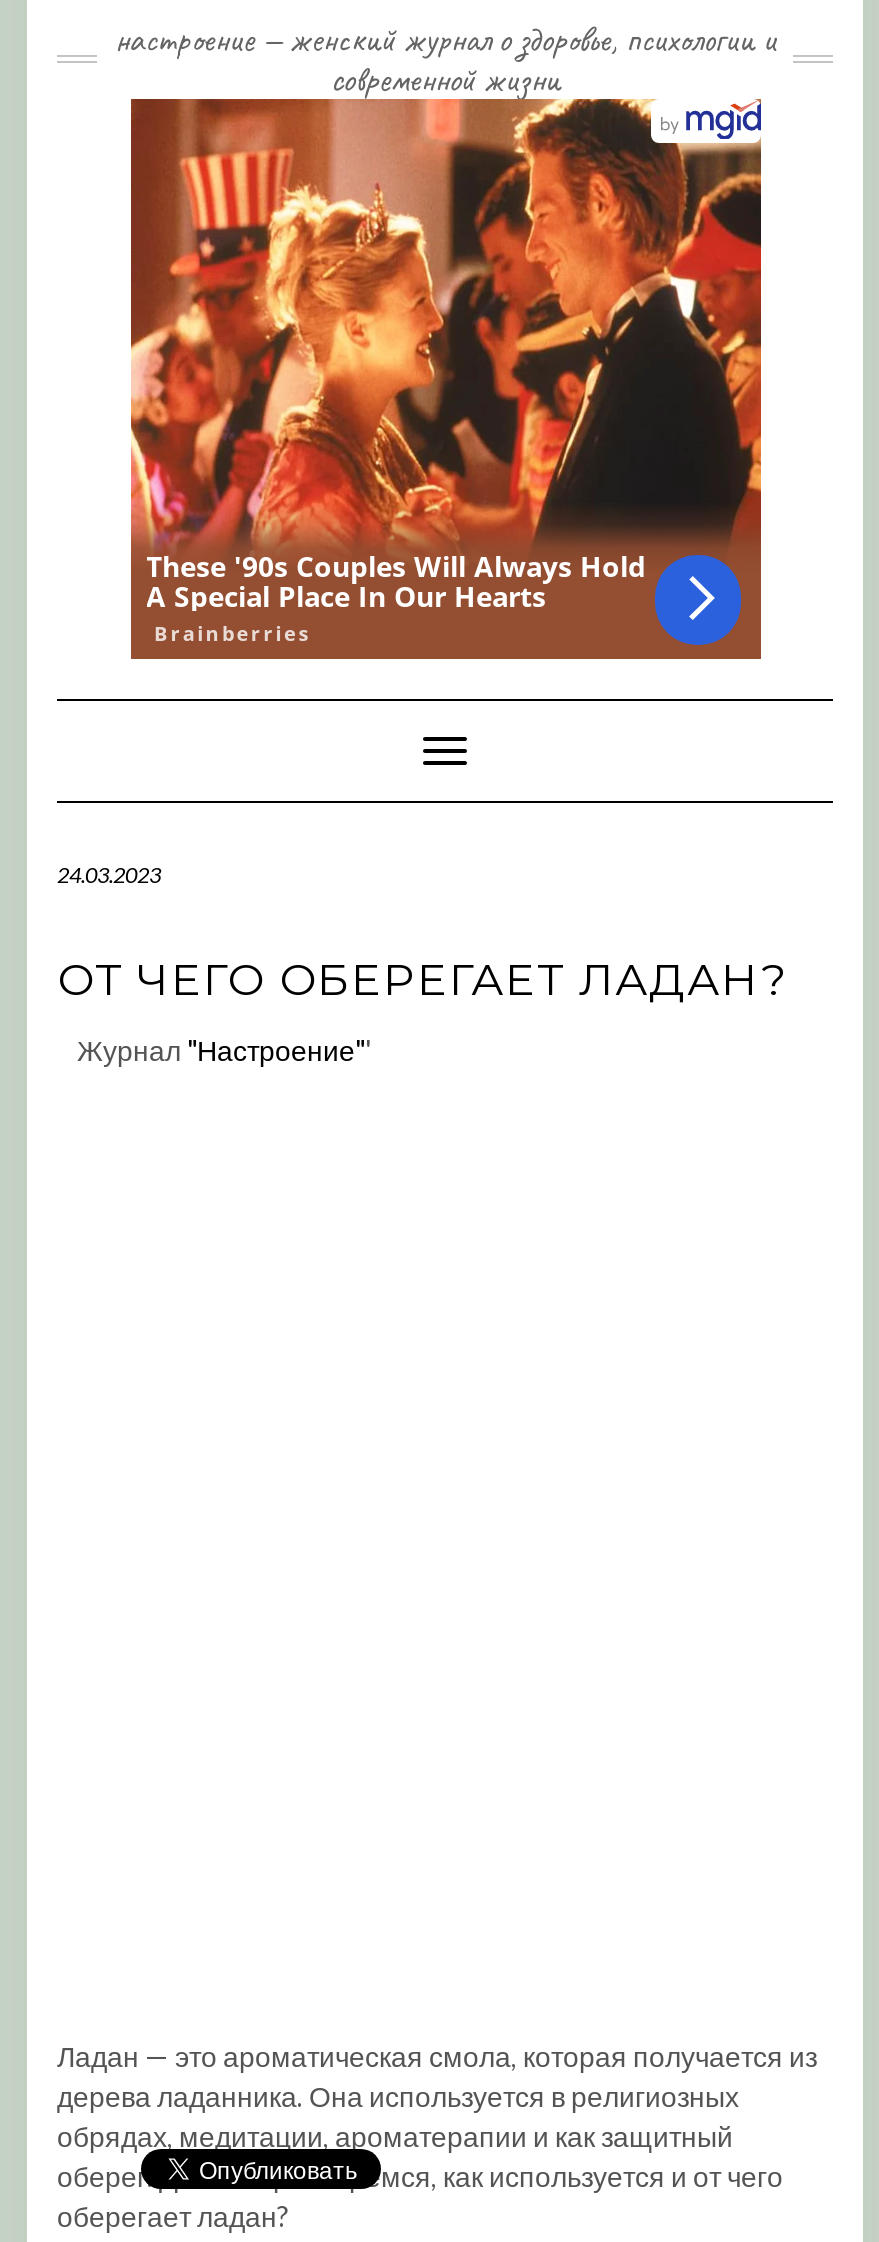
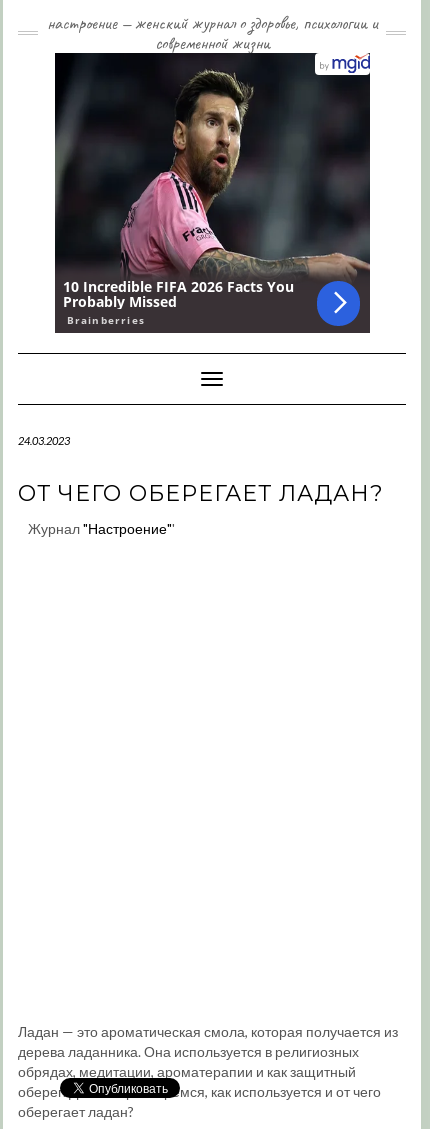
[129,97,763,661] [image] -> [54,52,371,333] [image]

